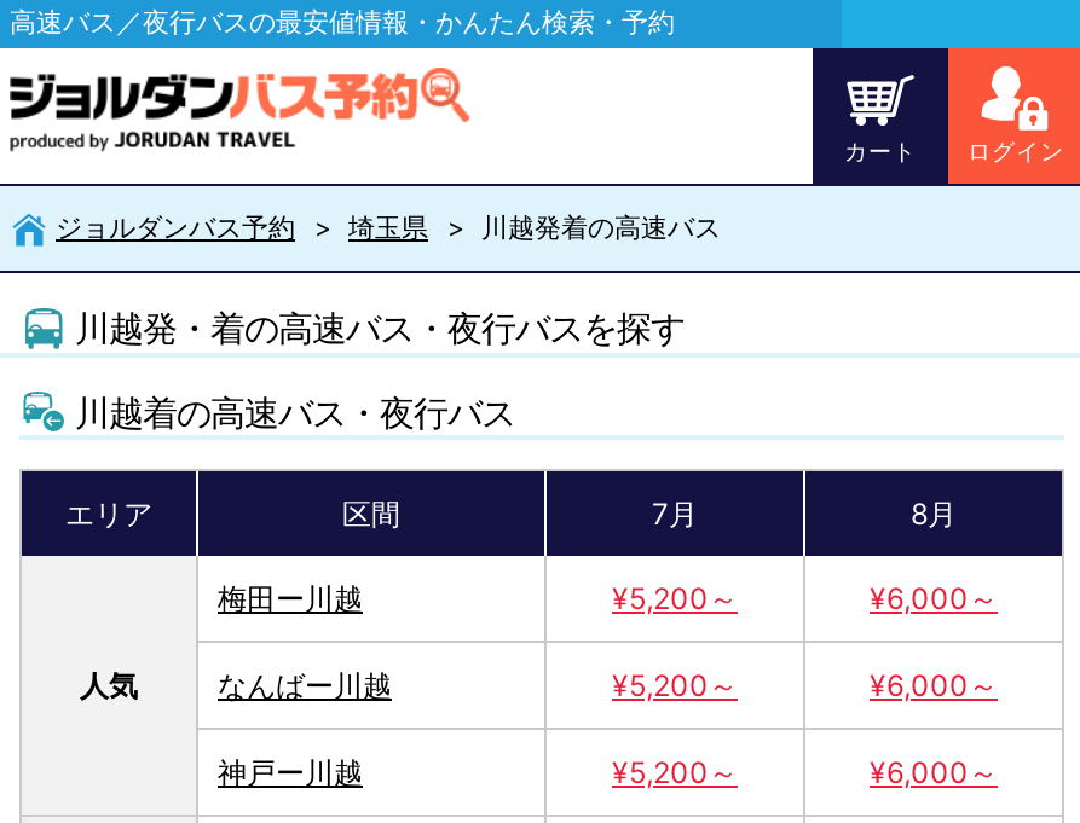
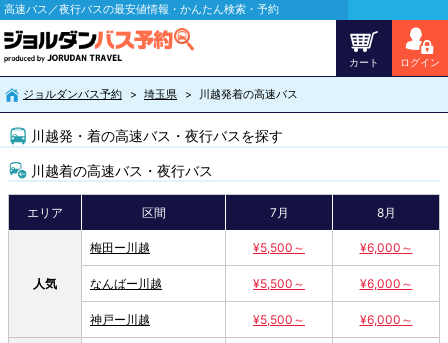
[612,581,738,618] ¥5,200～ -> [253,240,305,255] ¥5,500～
[612,668,738,705] ¥5,200～ -> [253,276,305,291] ¥5,500～
[612,755,738,792] ¥5,200～ -> [253,312,305,327] ¥5,500～

